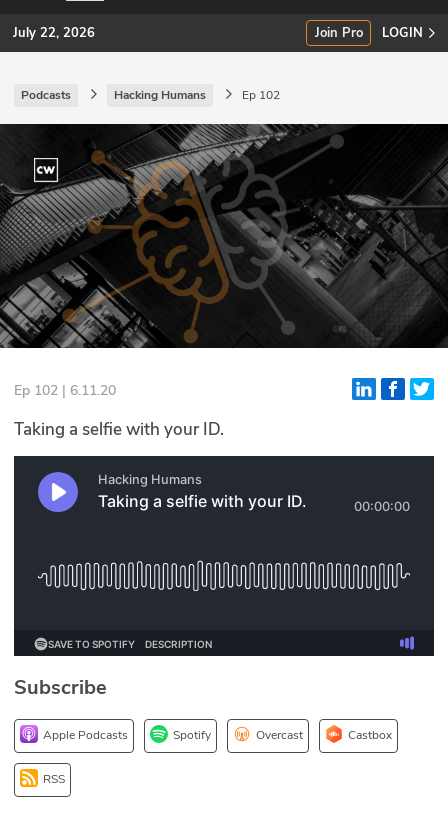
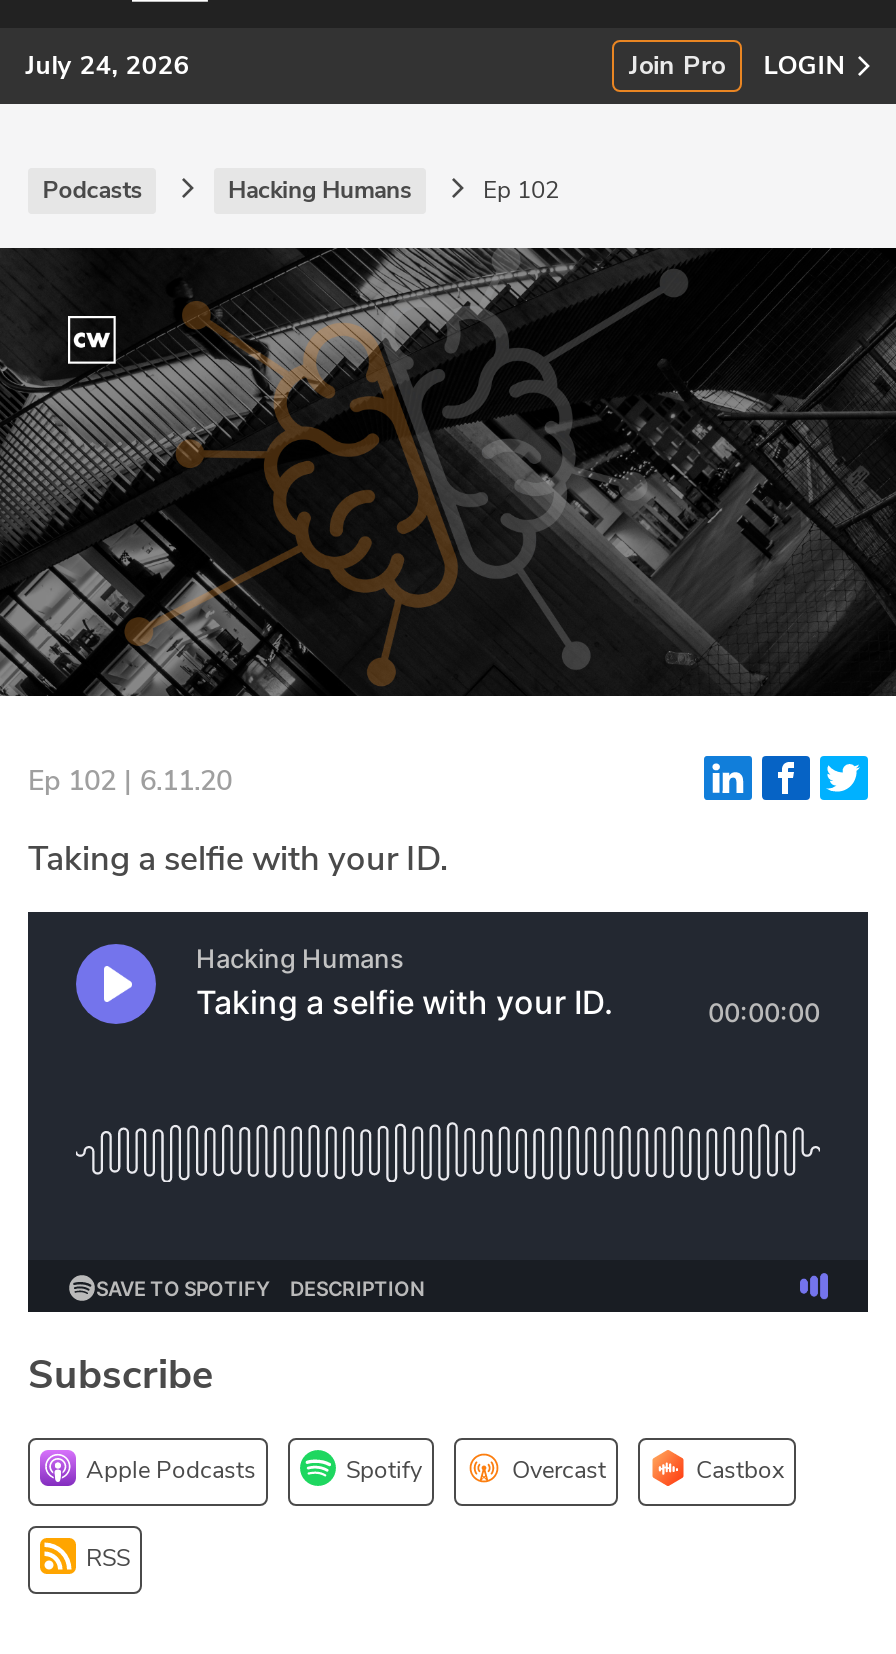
[13,23,95,41] July 22, 2026 -> [26,47,190,83] July 24, 2026

